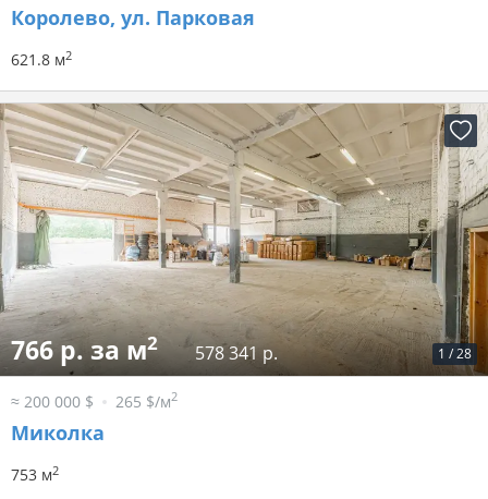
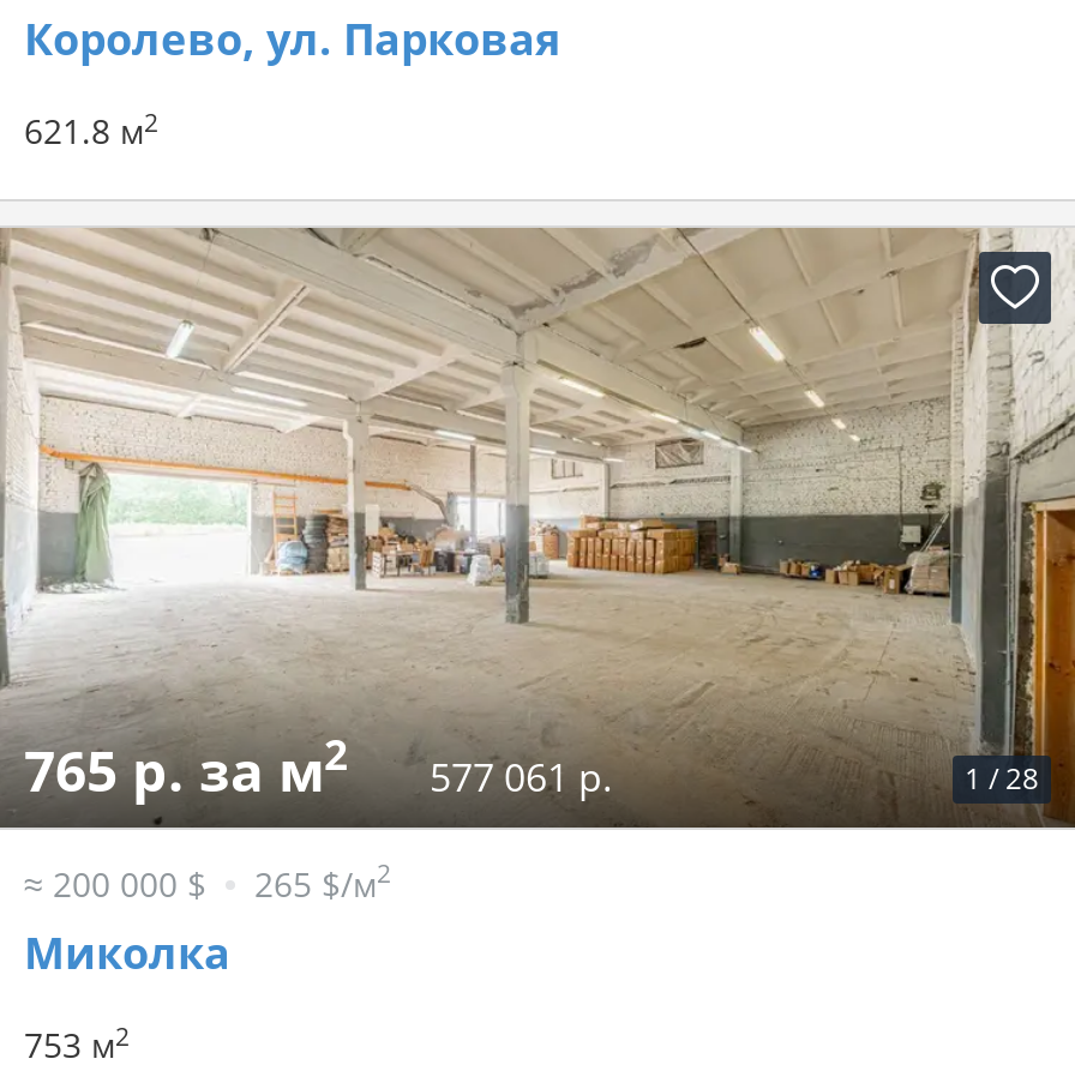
[11,331,158,367] 766 р. за м2 -> [24,728,348,808] 765 р. за м2
[191,341,278,365] 578 341 р. -> [420,751,612,804] 577 061 р.

